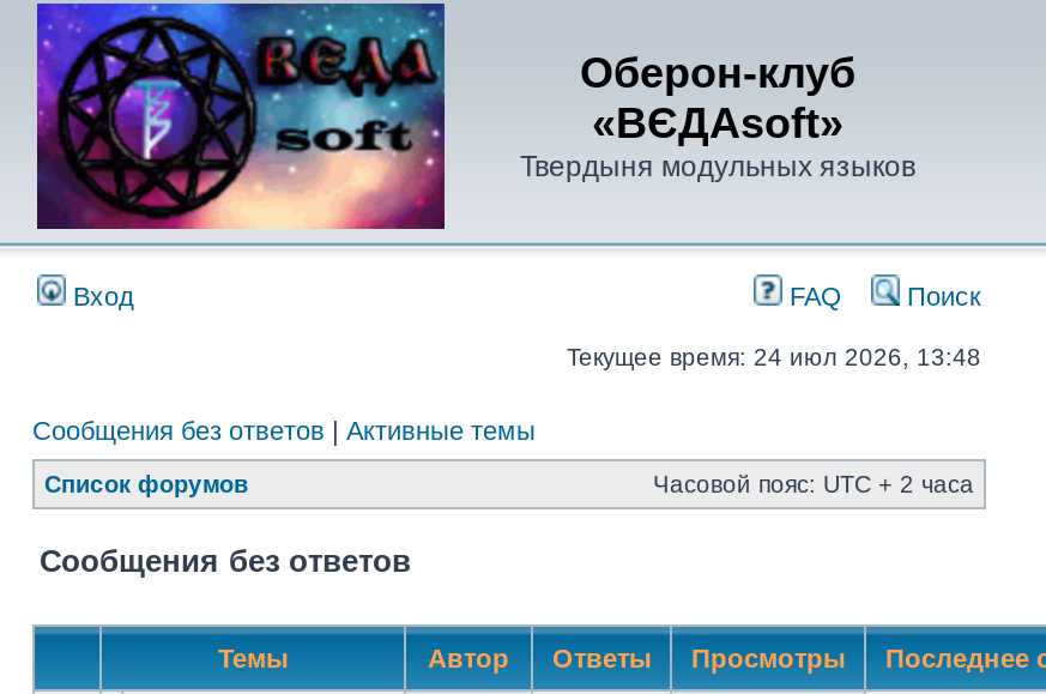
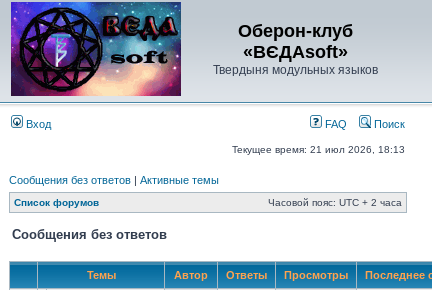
[567,344,981,370] Текущее время: 24 июл 2026, 13:48 -> [232,144,405,155] Текущее время: 21 июл 2026, 18:13

